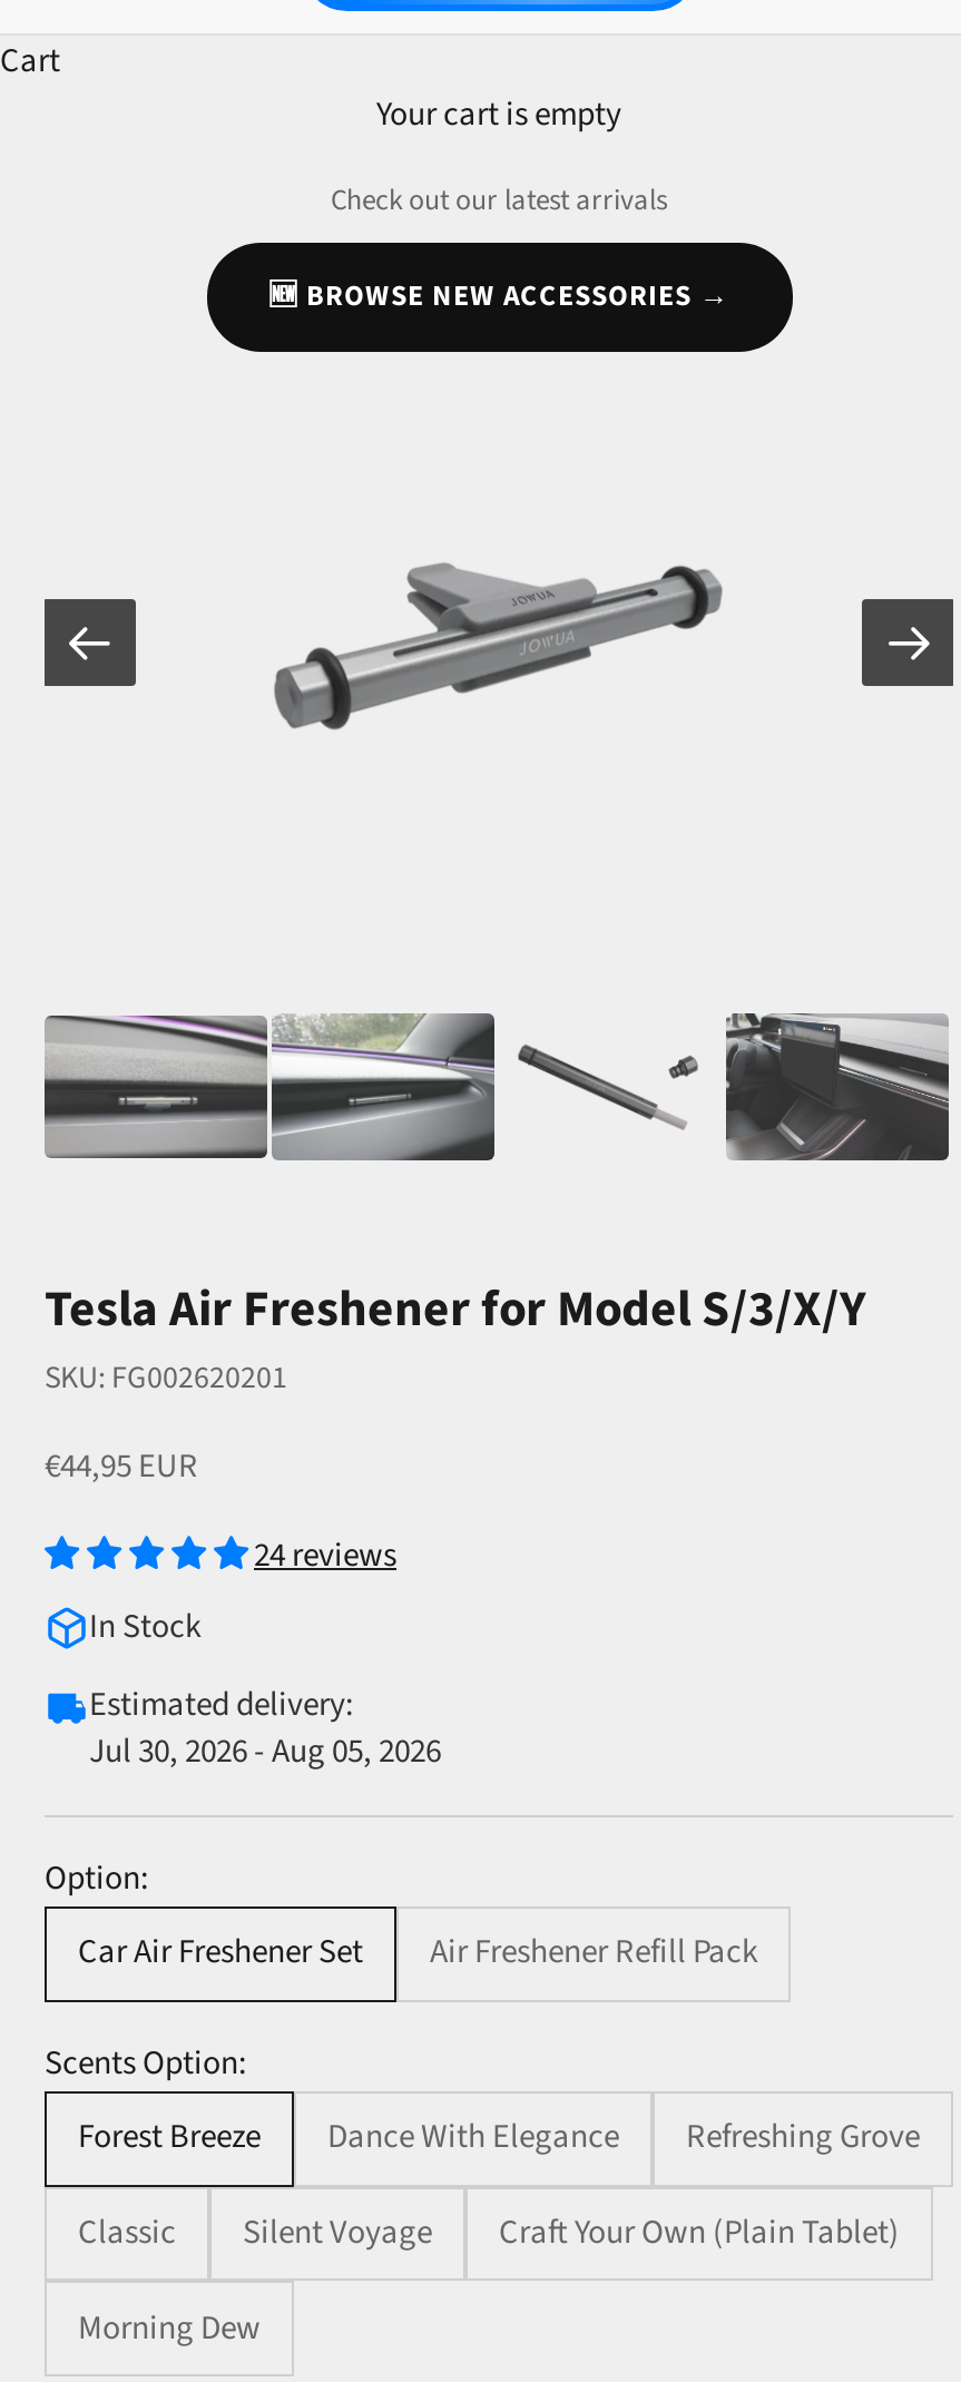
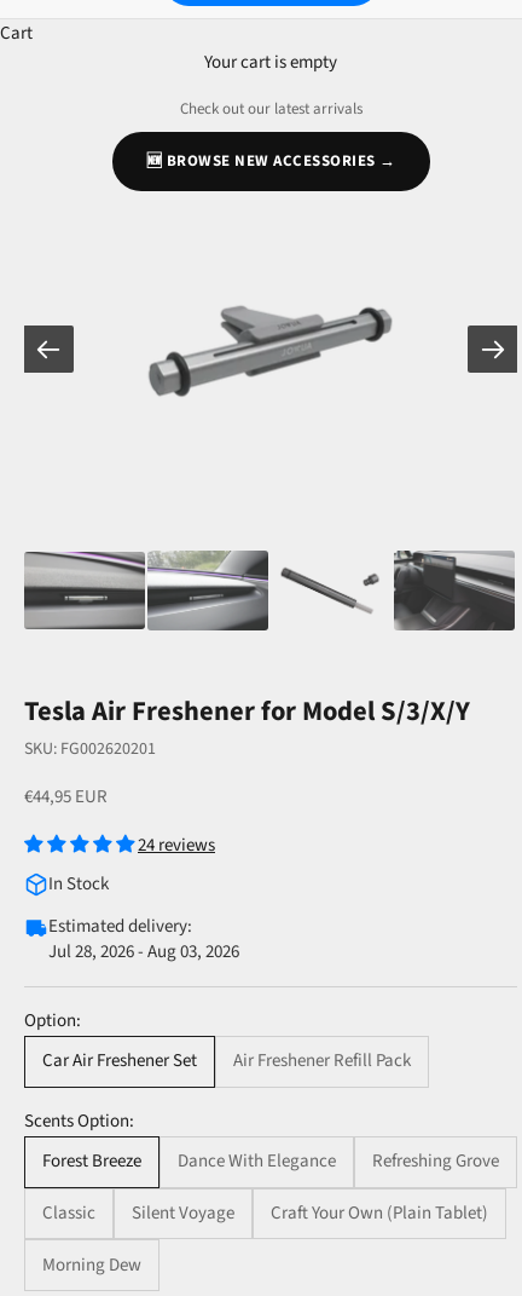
[89,1728,441,1775] Jul 30, 2026 - Aug 05, 2026 -> [48,939,239,964] Jul 28, 2026 - Aug 03, 2026

